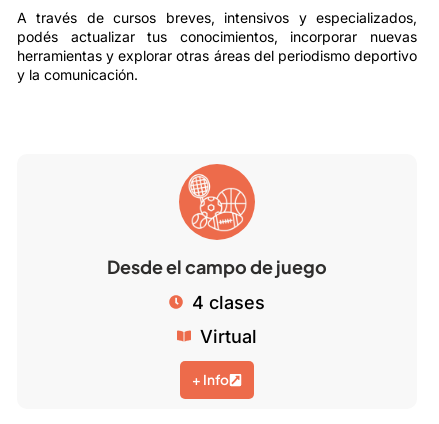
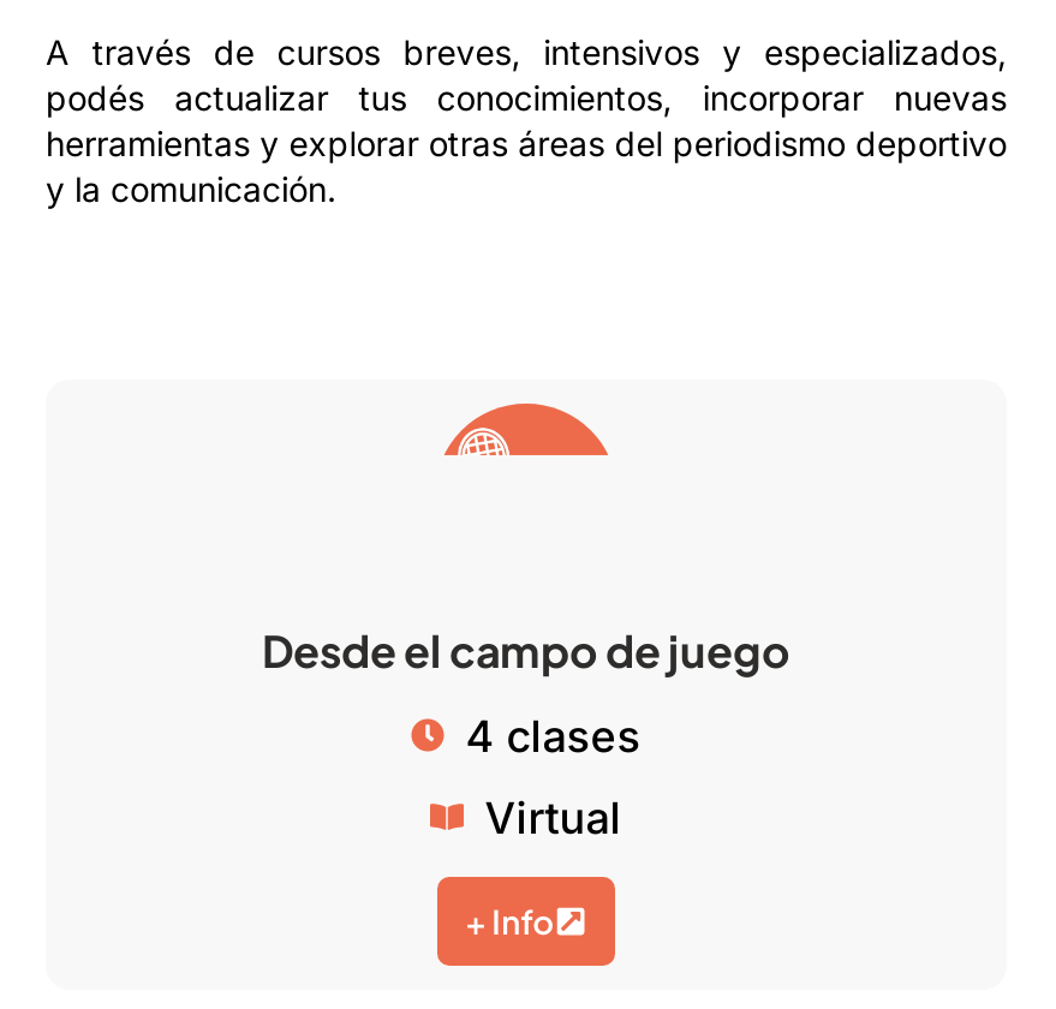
[178,185,256,241] [image] -> none

